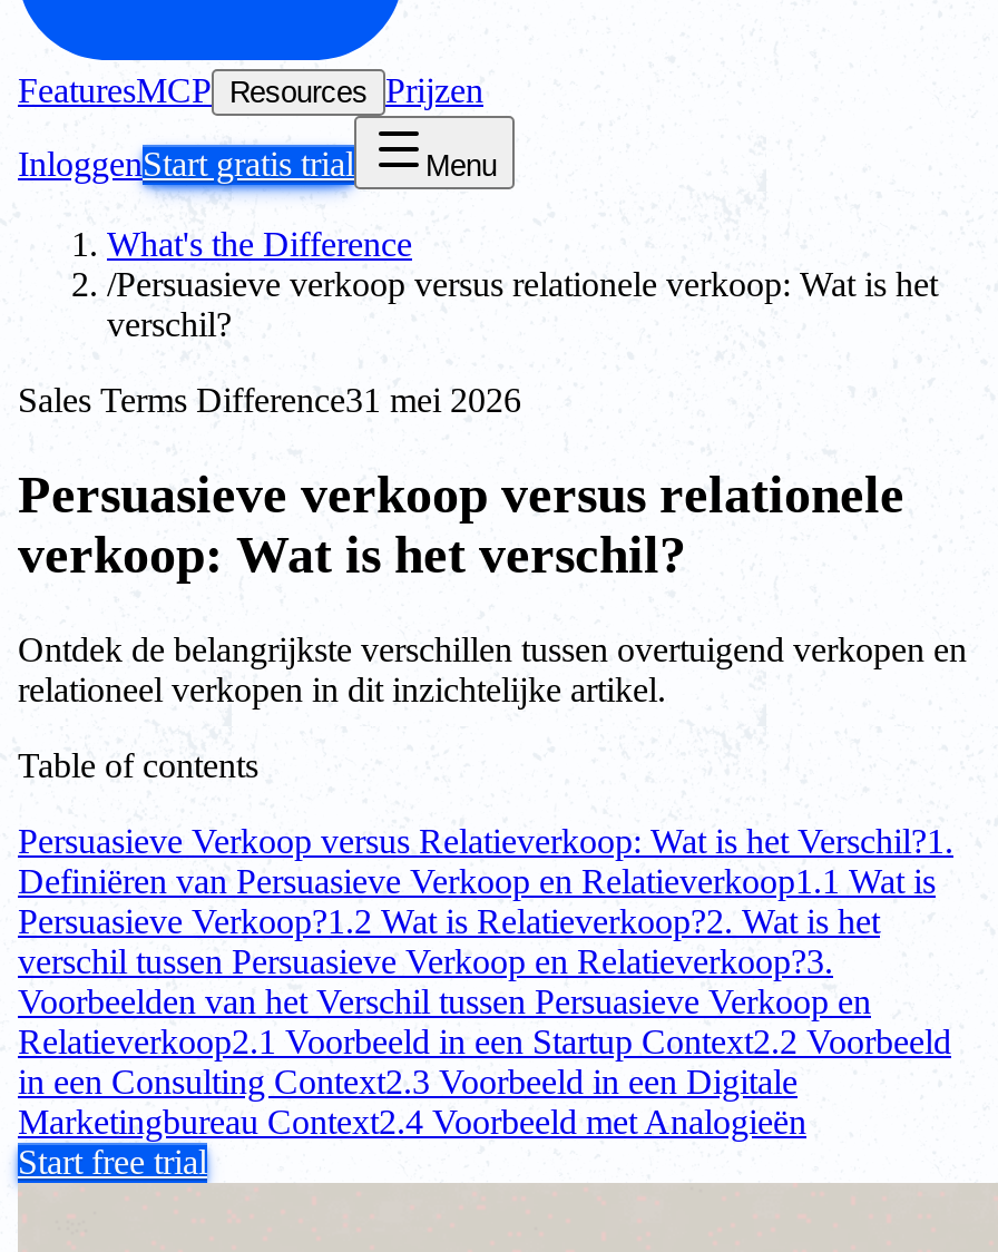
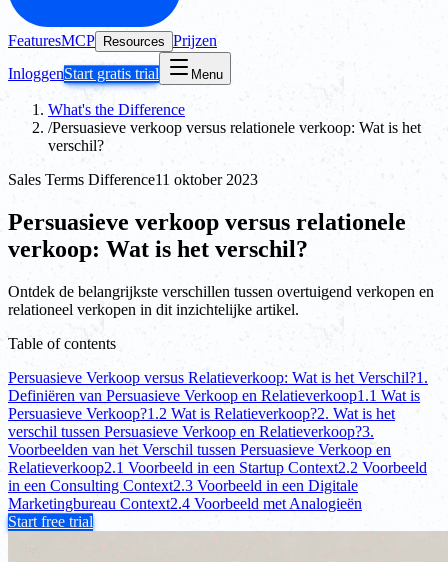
[18,381,521,419] Sales Terms Difference31 mei 2026 -> [8,171,258,188] Sales Terms Difference11 oktober 2023

